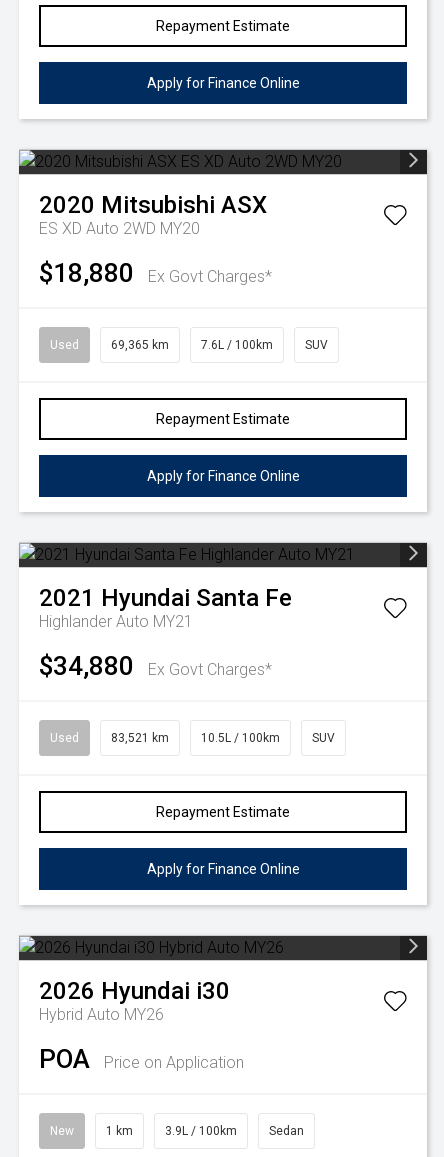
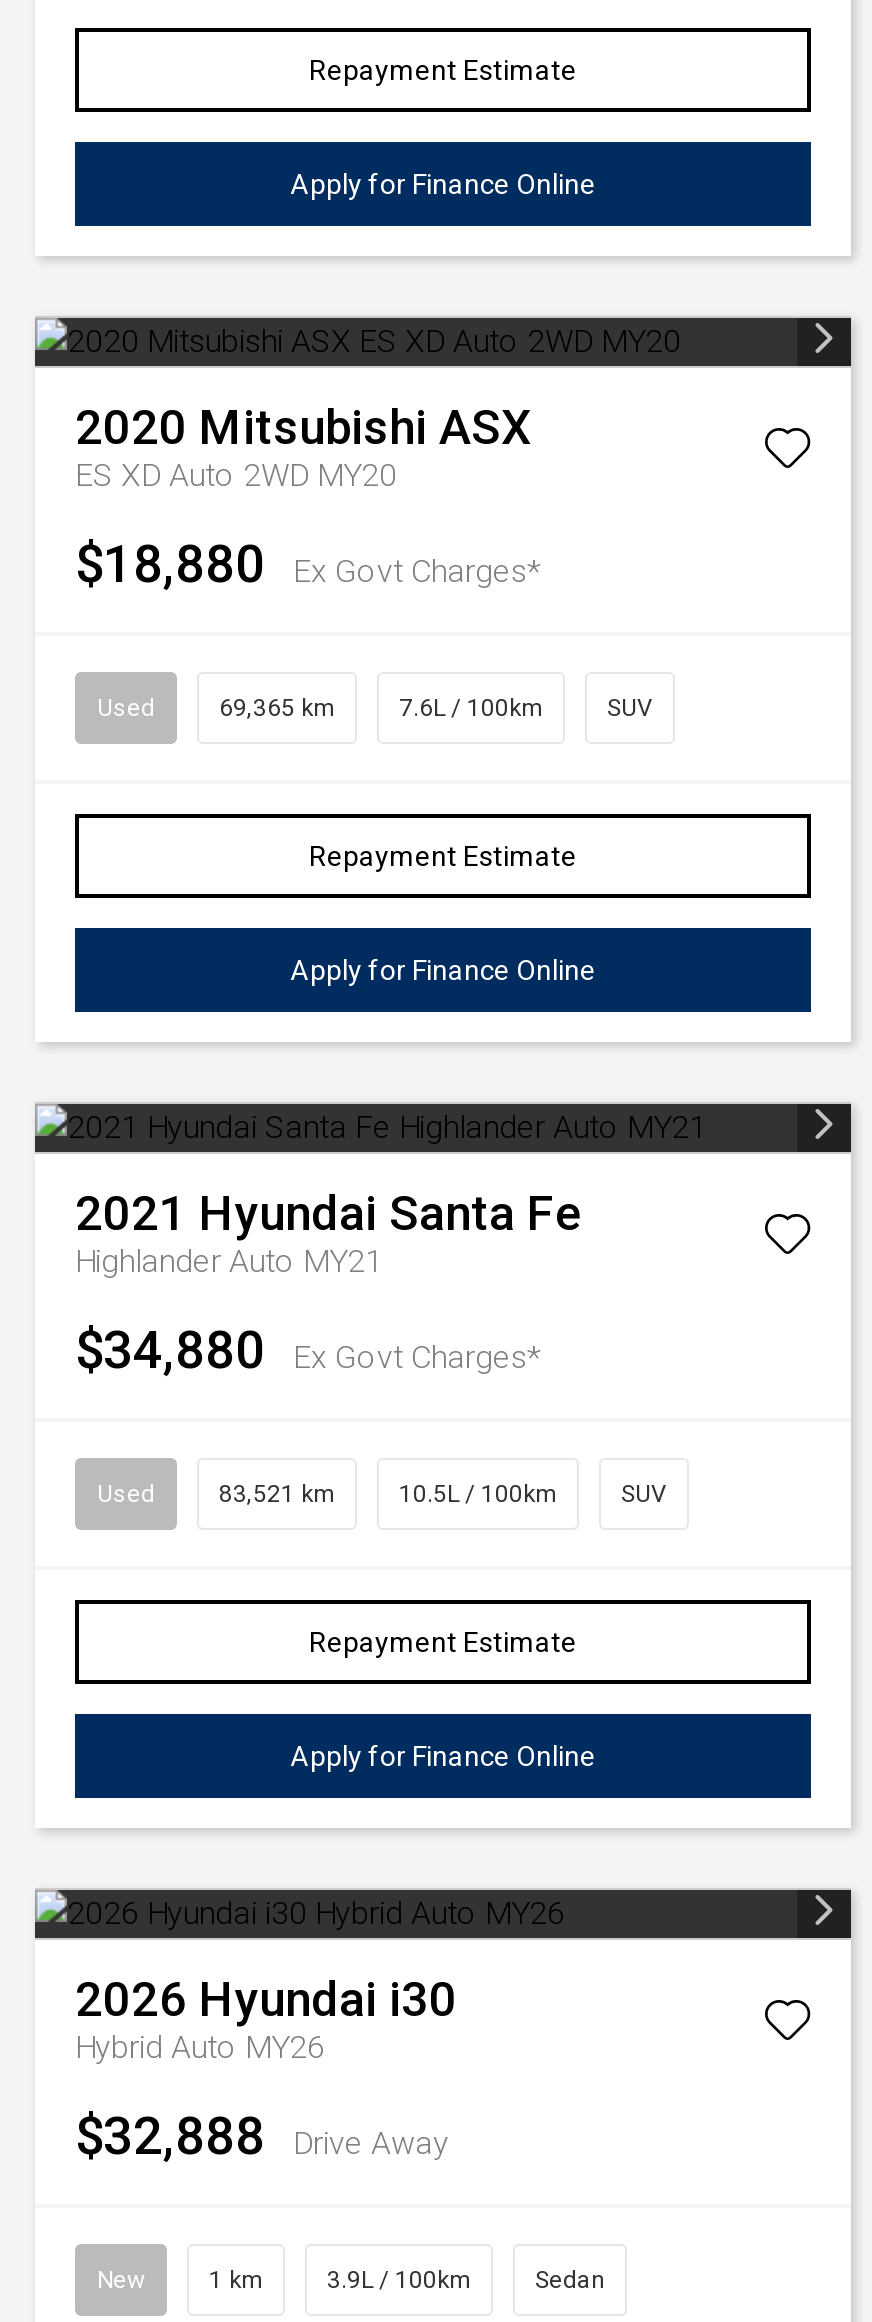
[39,1044,244,1074] POA | Price on Application -> [75,2106,449,2166] $32,888 | Drive Away

